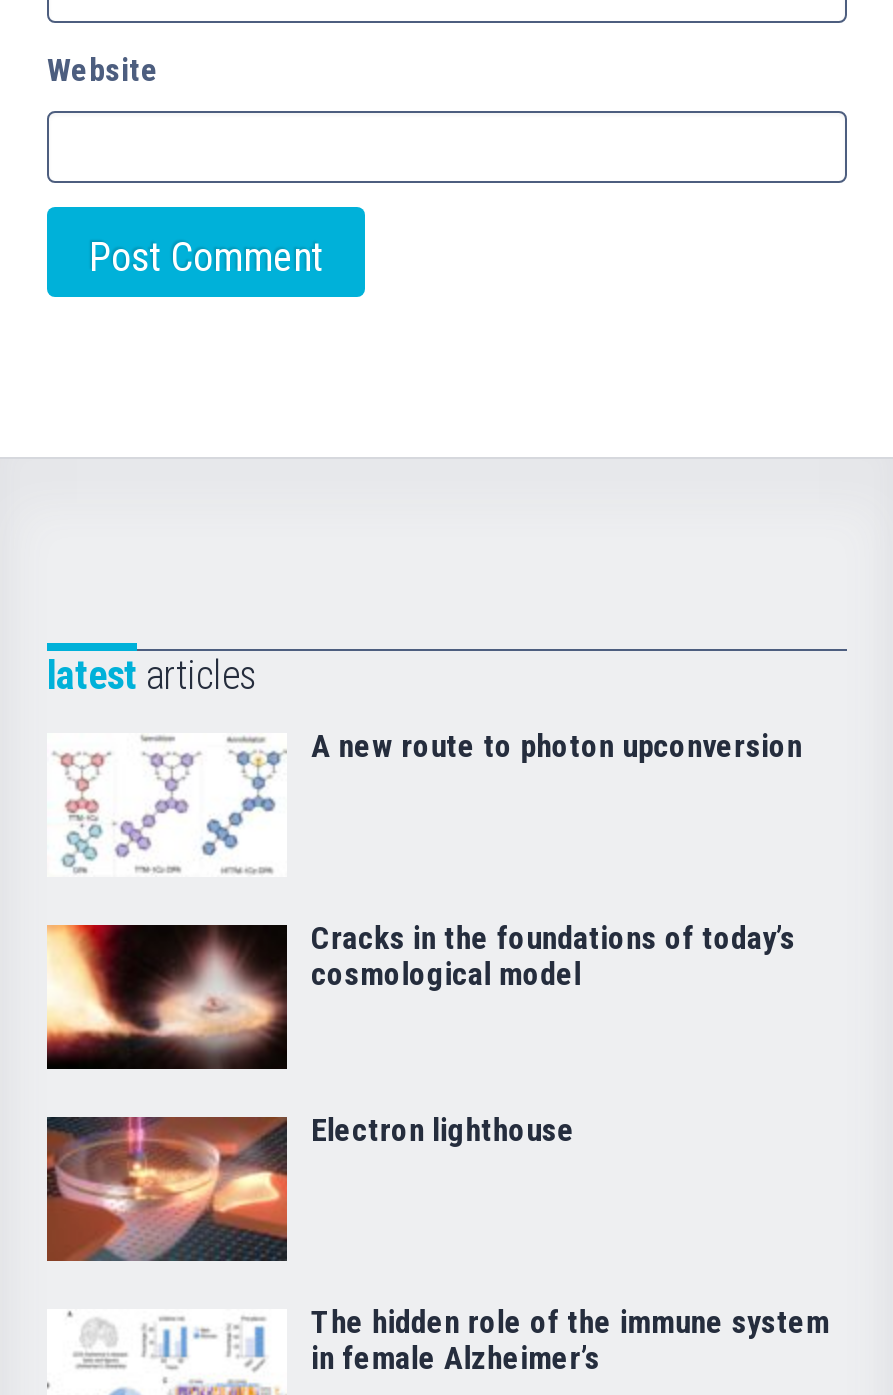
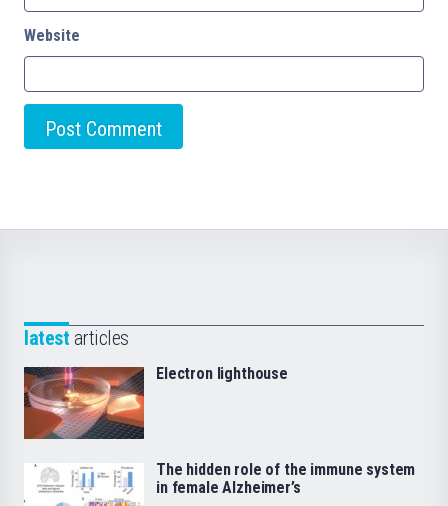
[53,726,802,873] [image] | A new route to photon upconversion -> none
[45,918,795,1071] [image] | Cracks in the foundations of today’s | cosmological model -> none

